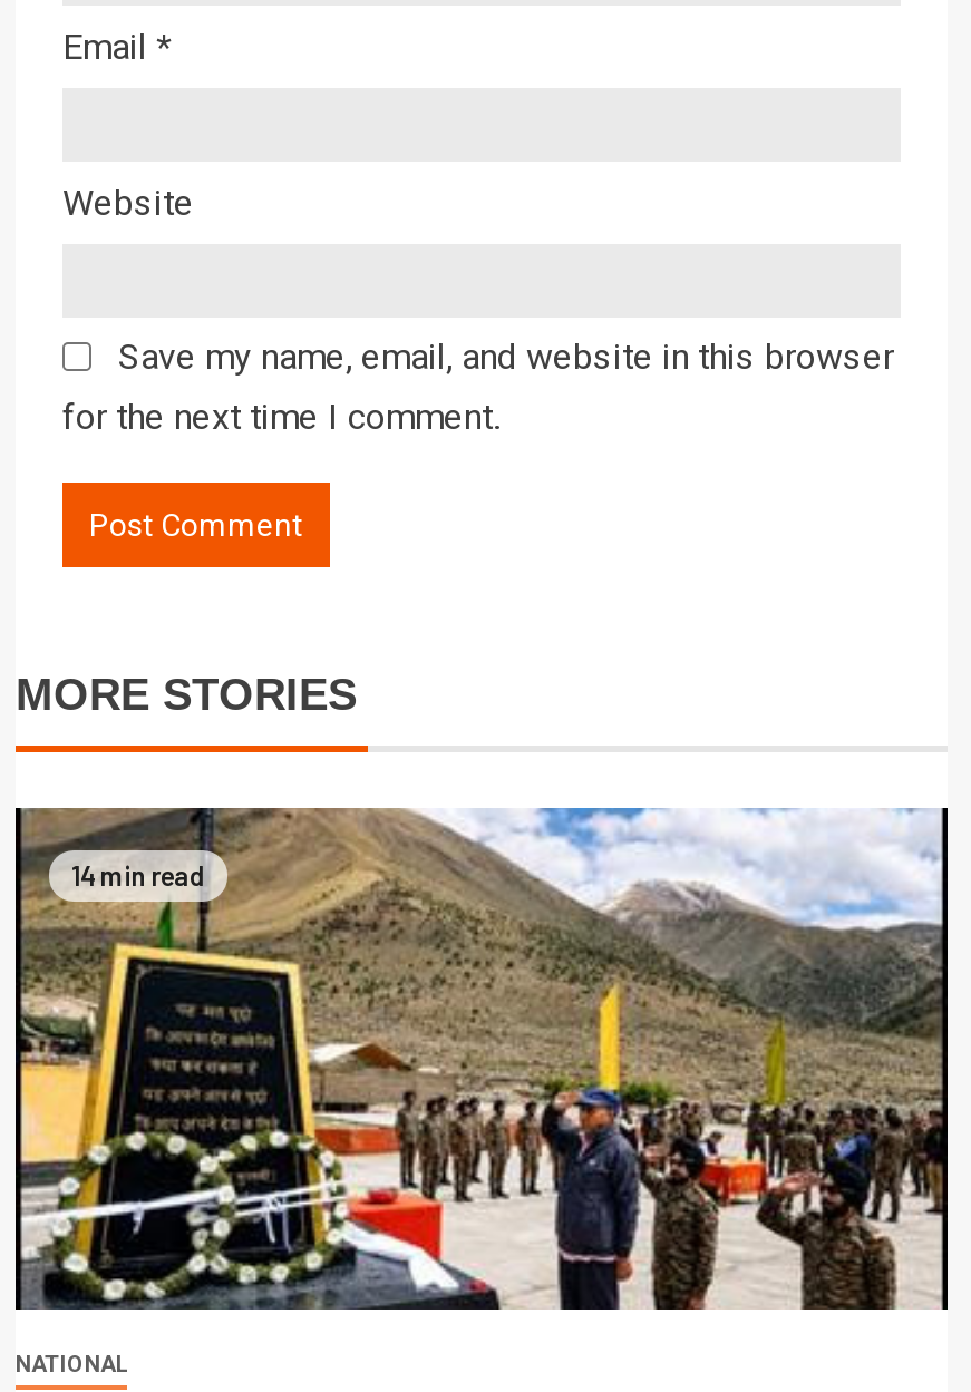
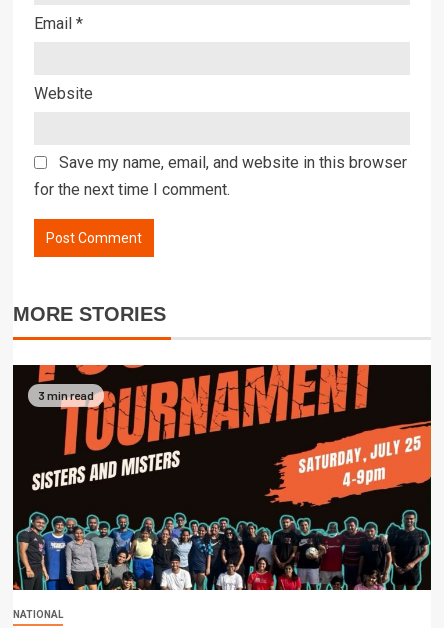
[13,806,950,1312] [image] | 14 min read -> [12,364,432,591] [image] | 3 min read

